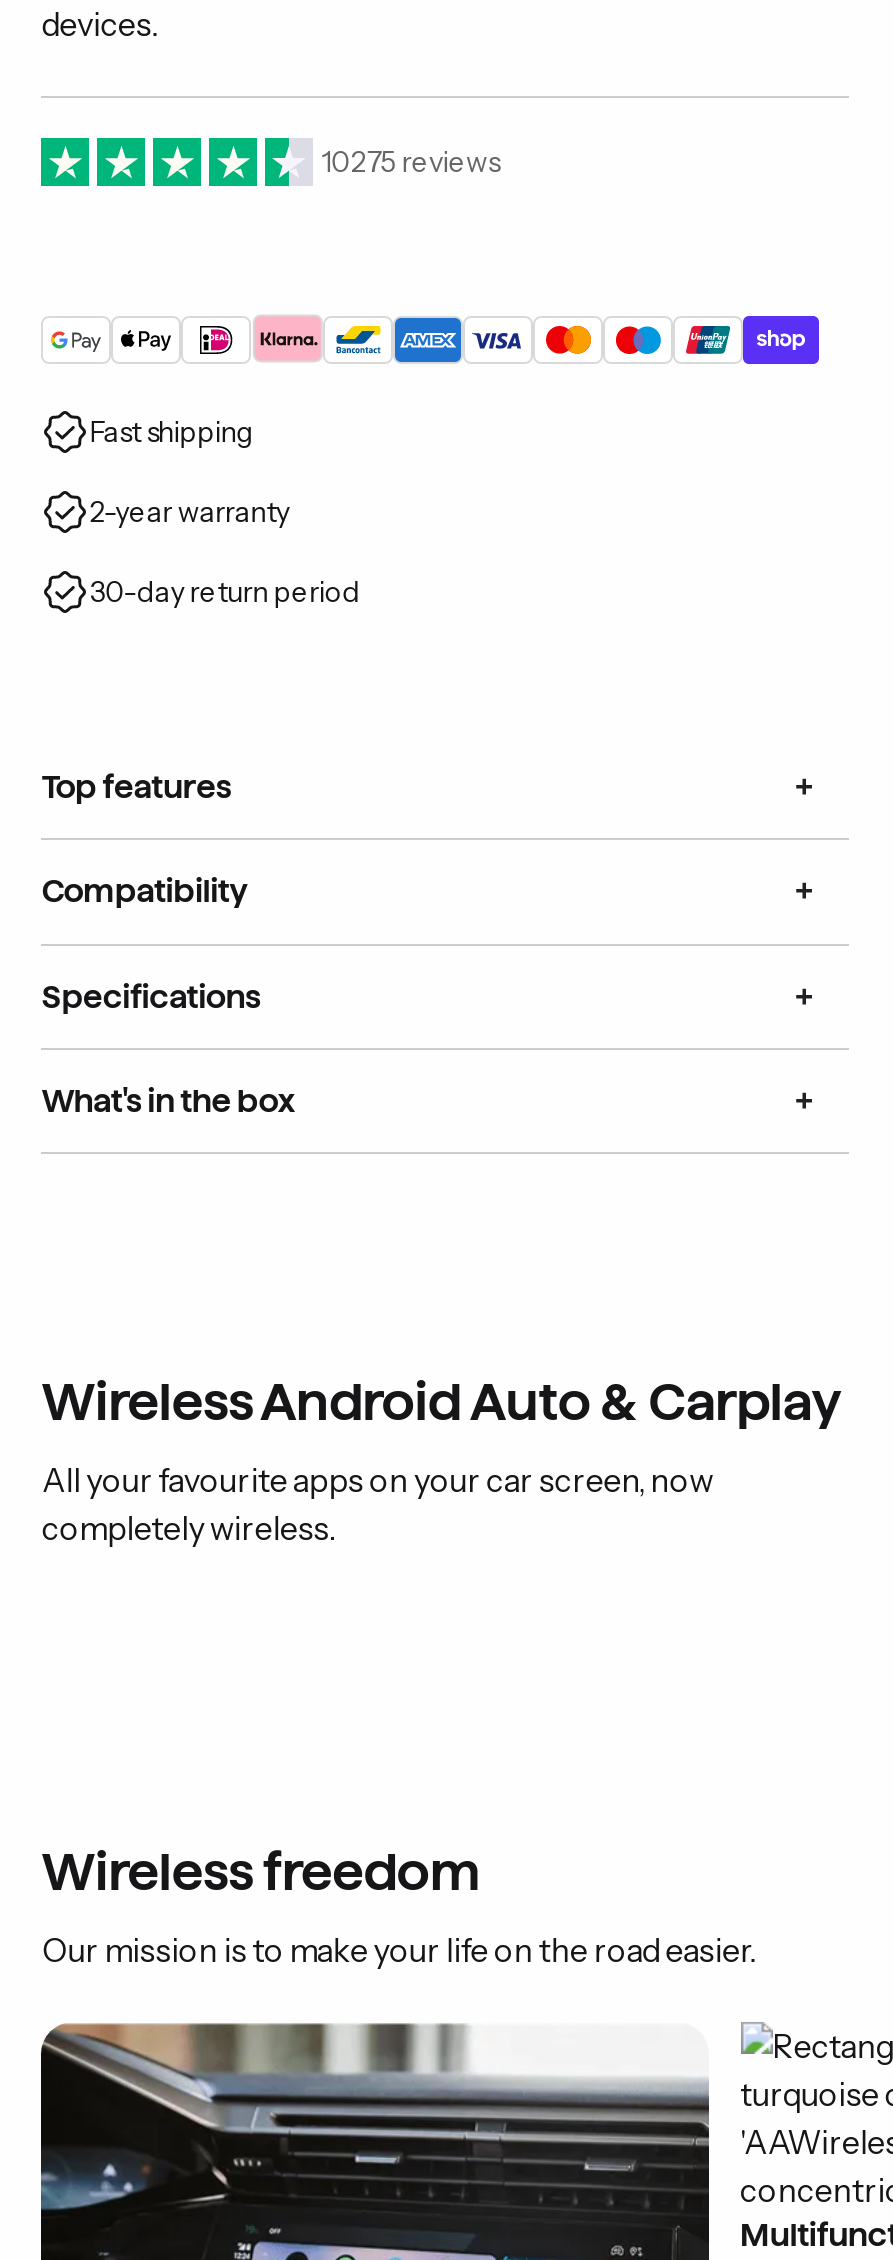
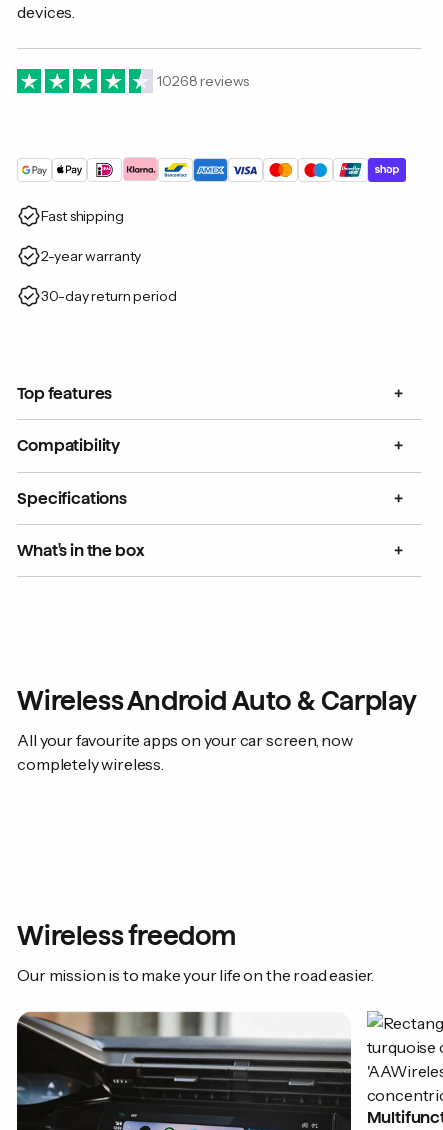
[322,143,499,179] 10275 reviews -> [157,72,249,90] 10268 reviews

